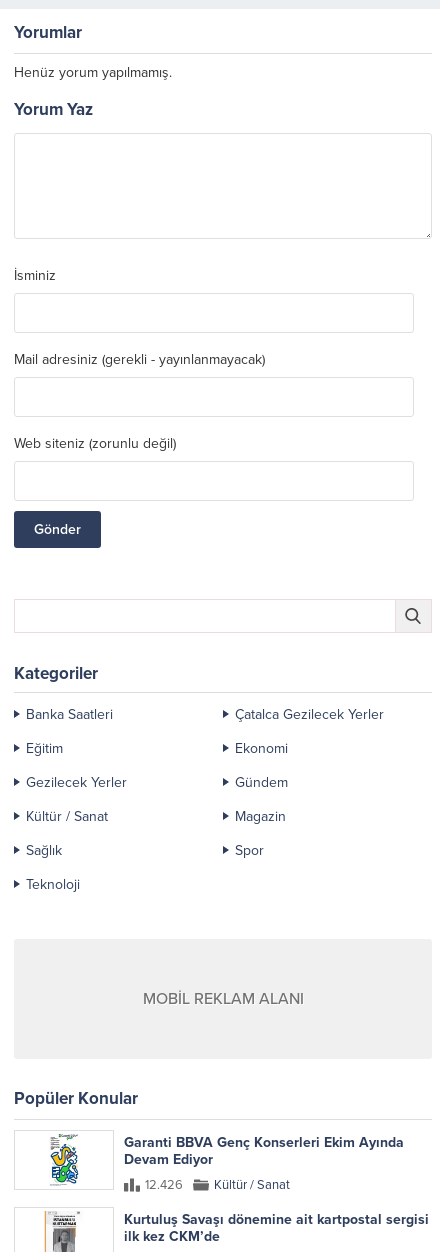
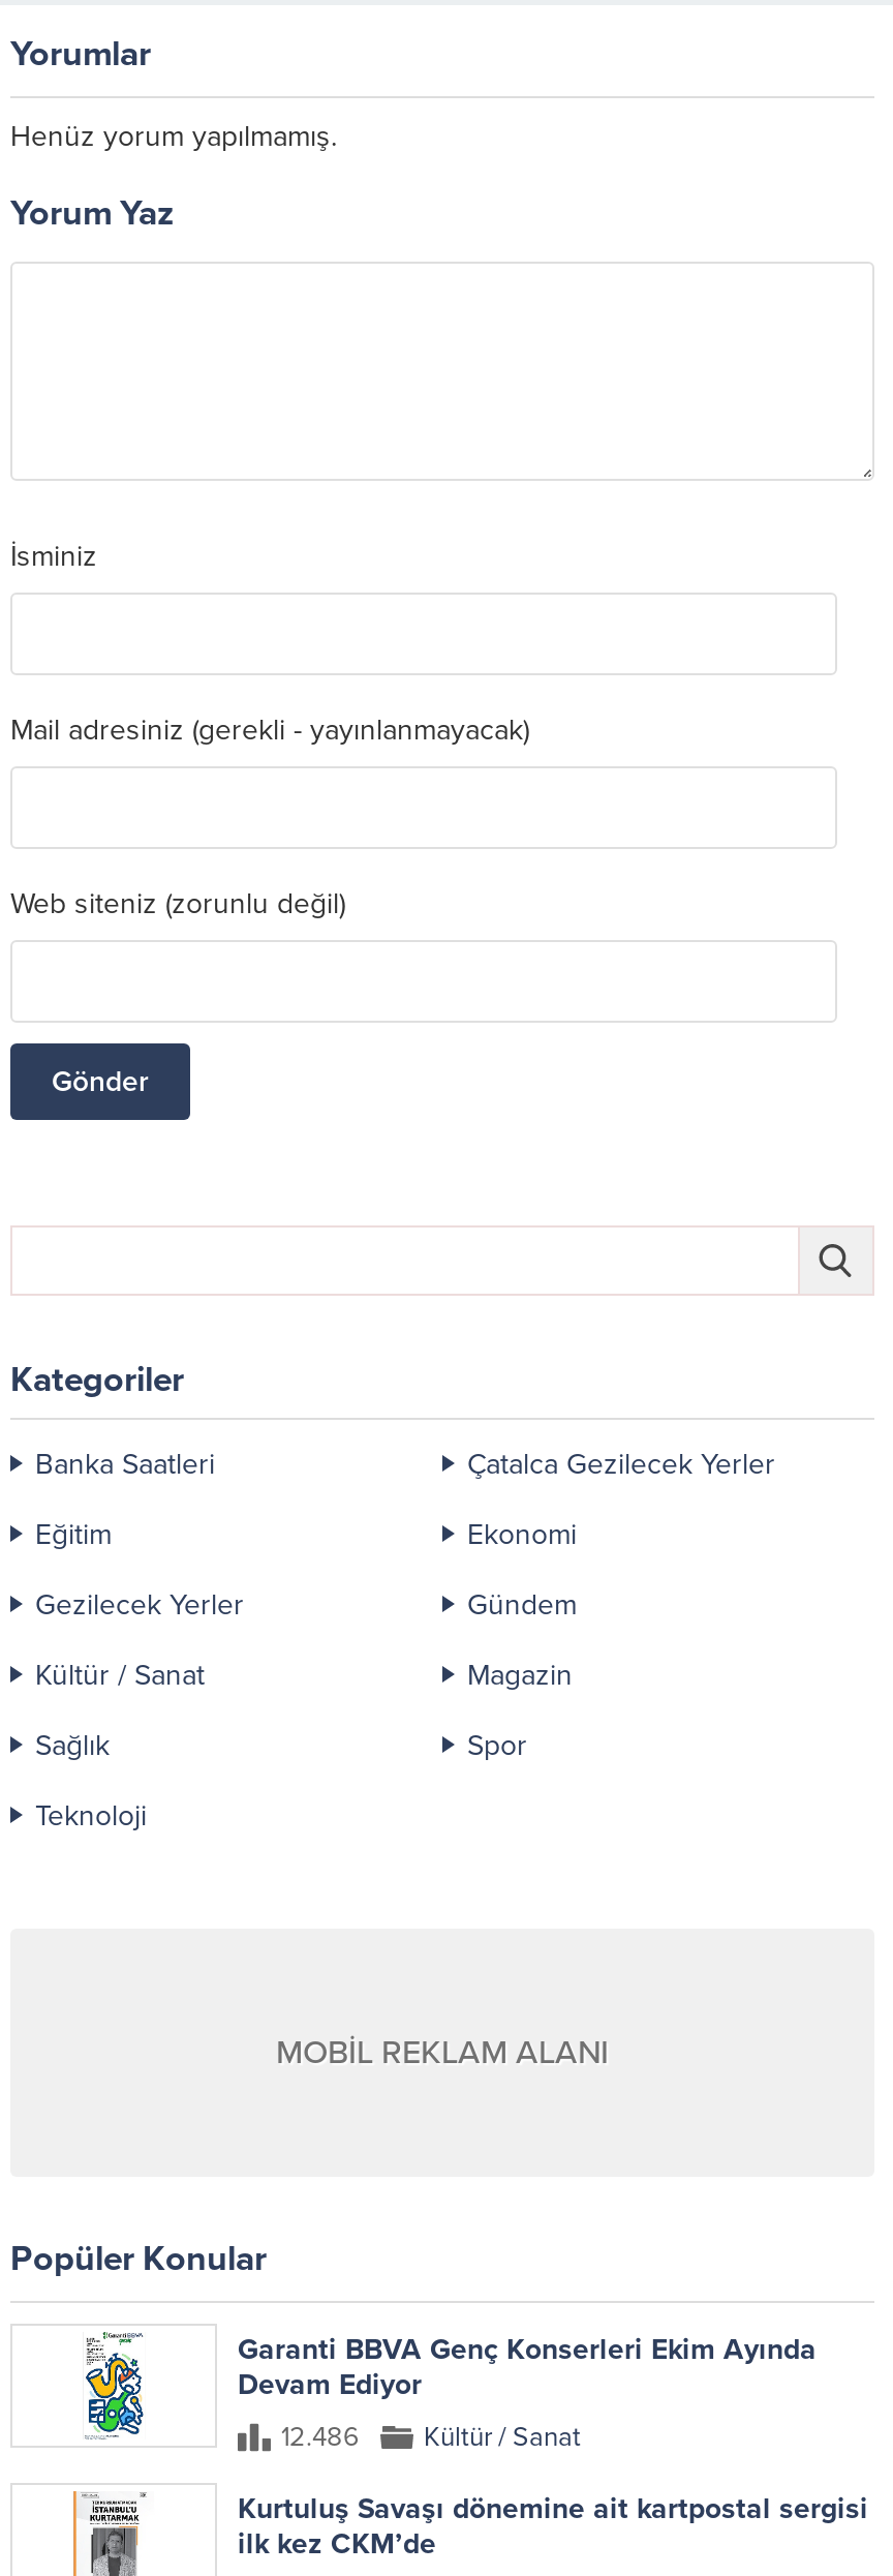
[145,1177,290,1193] 12.426 Kültür / Sanat -> [281,2420,581,2454] 12.486 Kültür / Sanat

